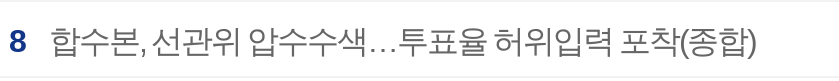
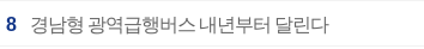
[49,24,755,58] 합수본, 선관위 압수수색…투표율 허위입력 포착(종합) -> [30,14,328,35] 경남형 광역급행버스 내년부터 달린다

